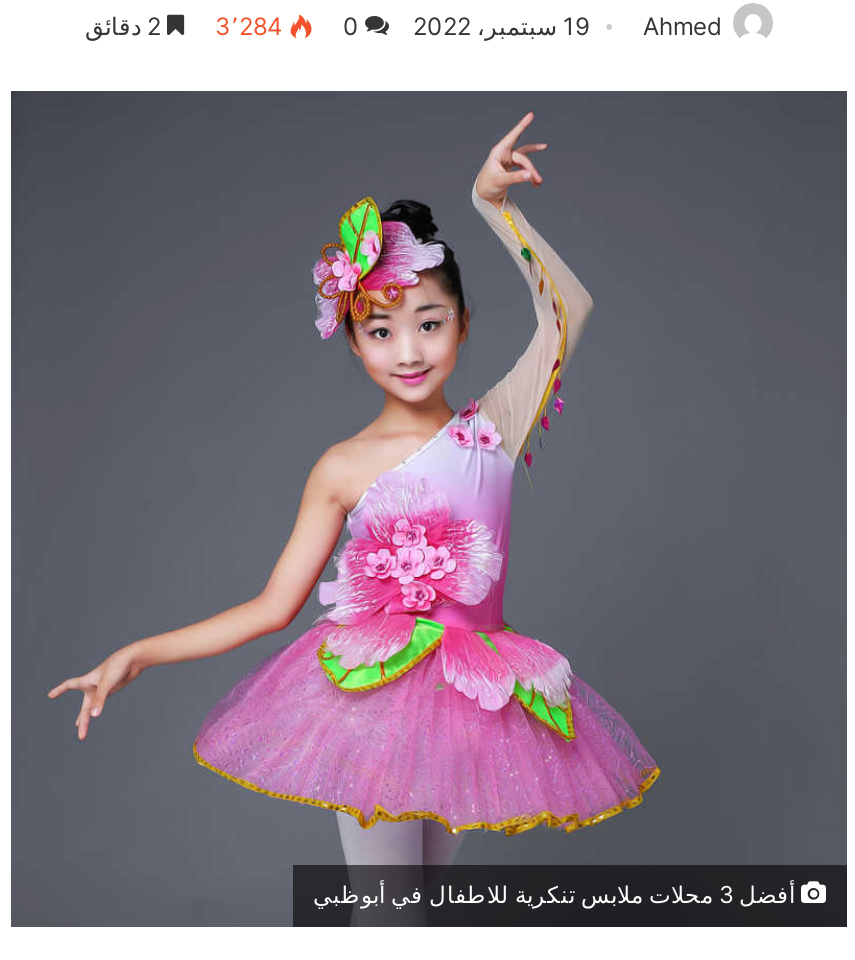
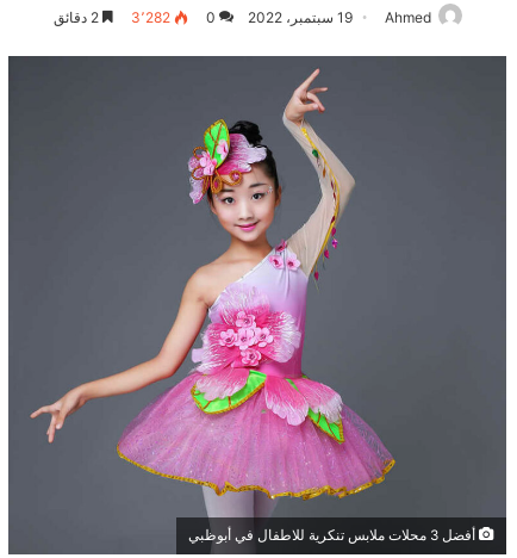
[215,11,283,41] 3٬284 -> [130,9,170,26] 3٬282

